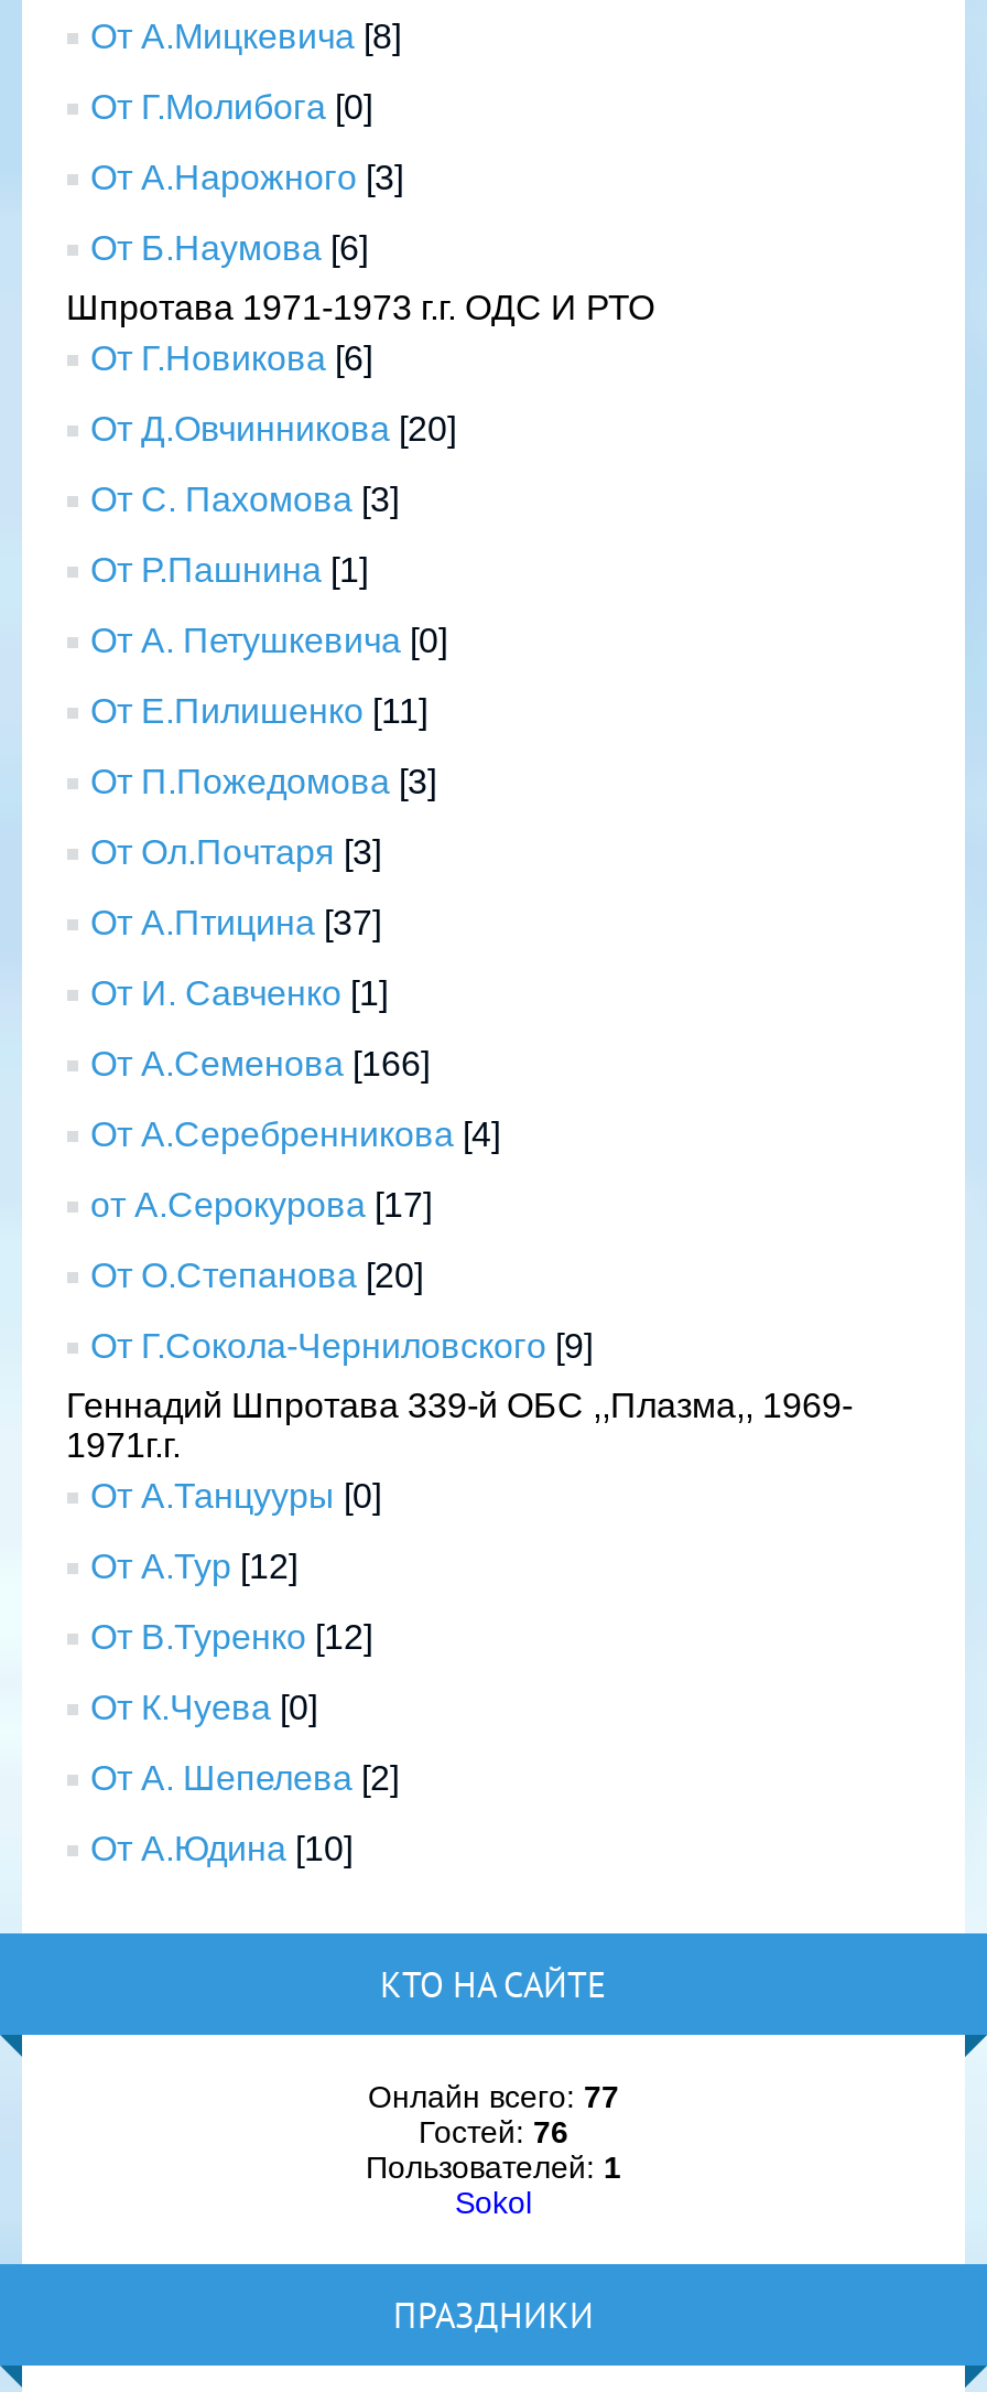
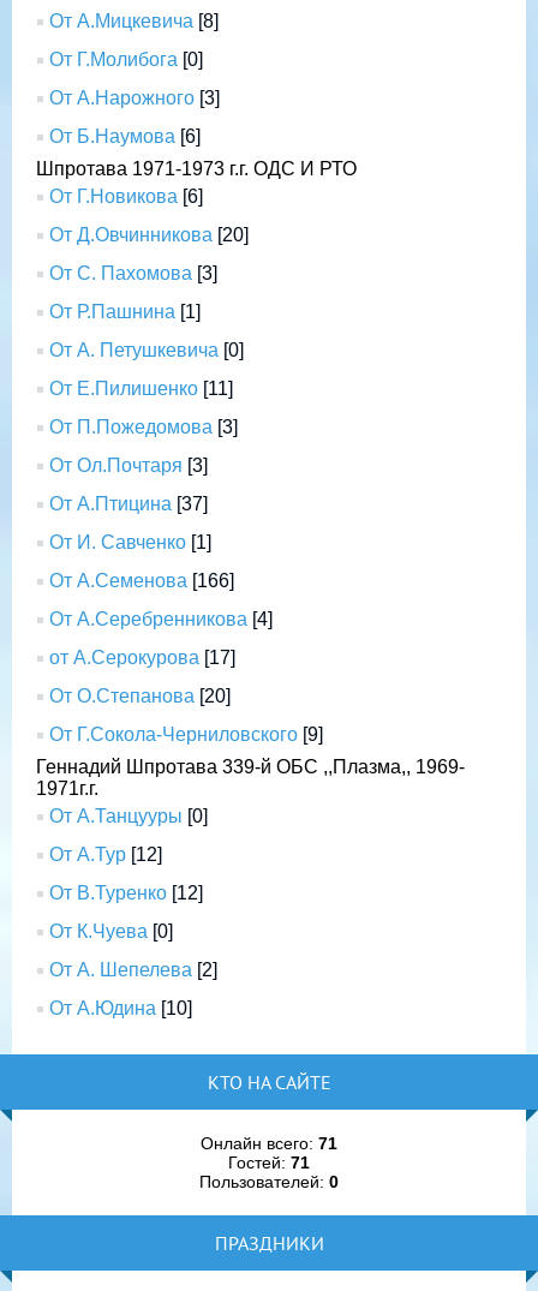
[366,2079,621,2220] Онлайн всего: 77 | Гостей: 76 | Пользователей: 1 | Sokol -> [199,1134,339,1191] Онлайн всего: 71 | Гостей: 71 | Пользователей: 0

